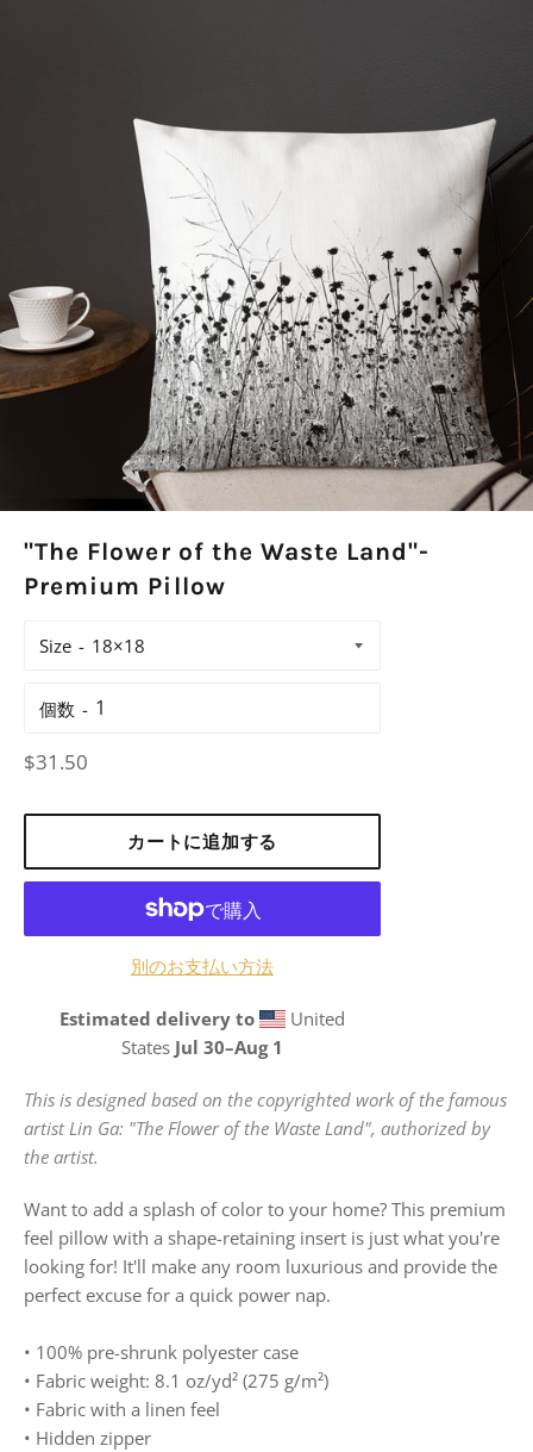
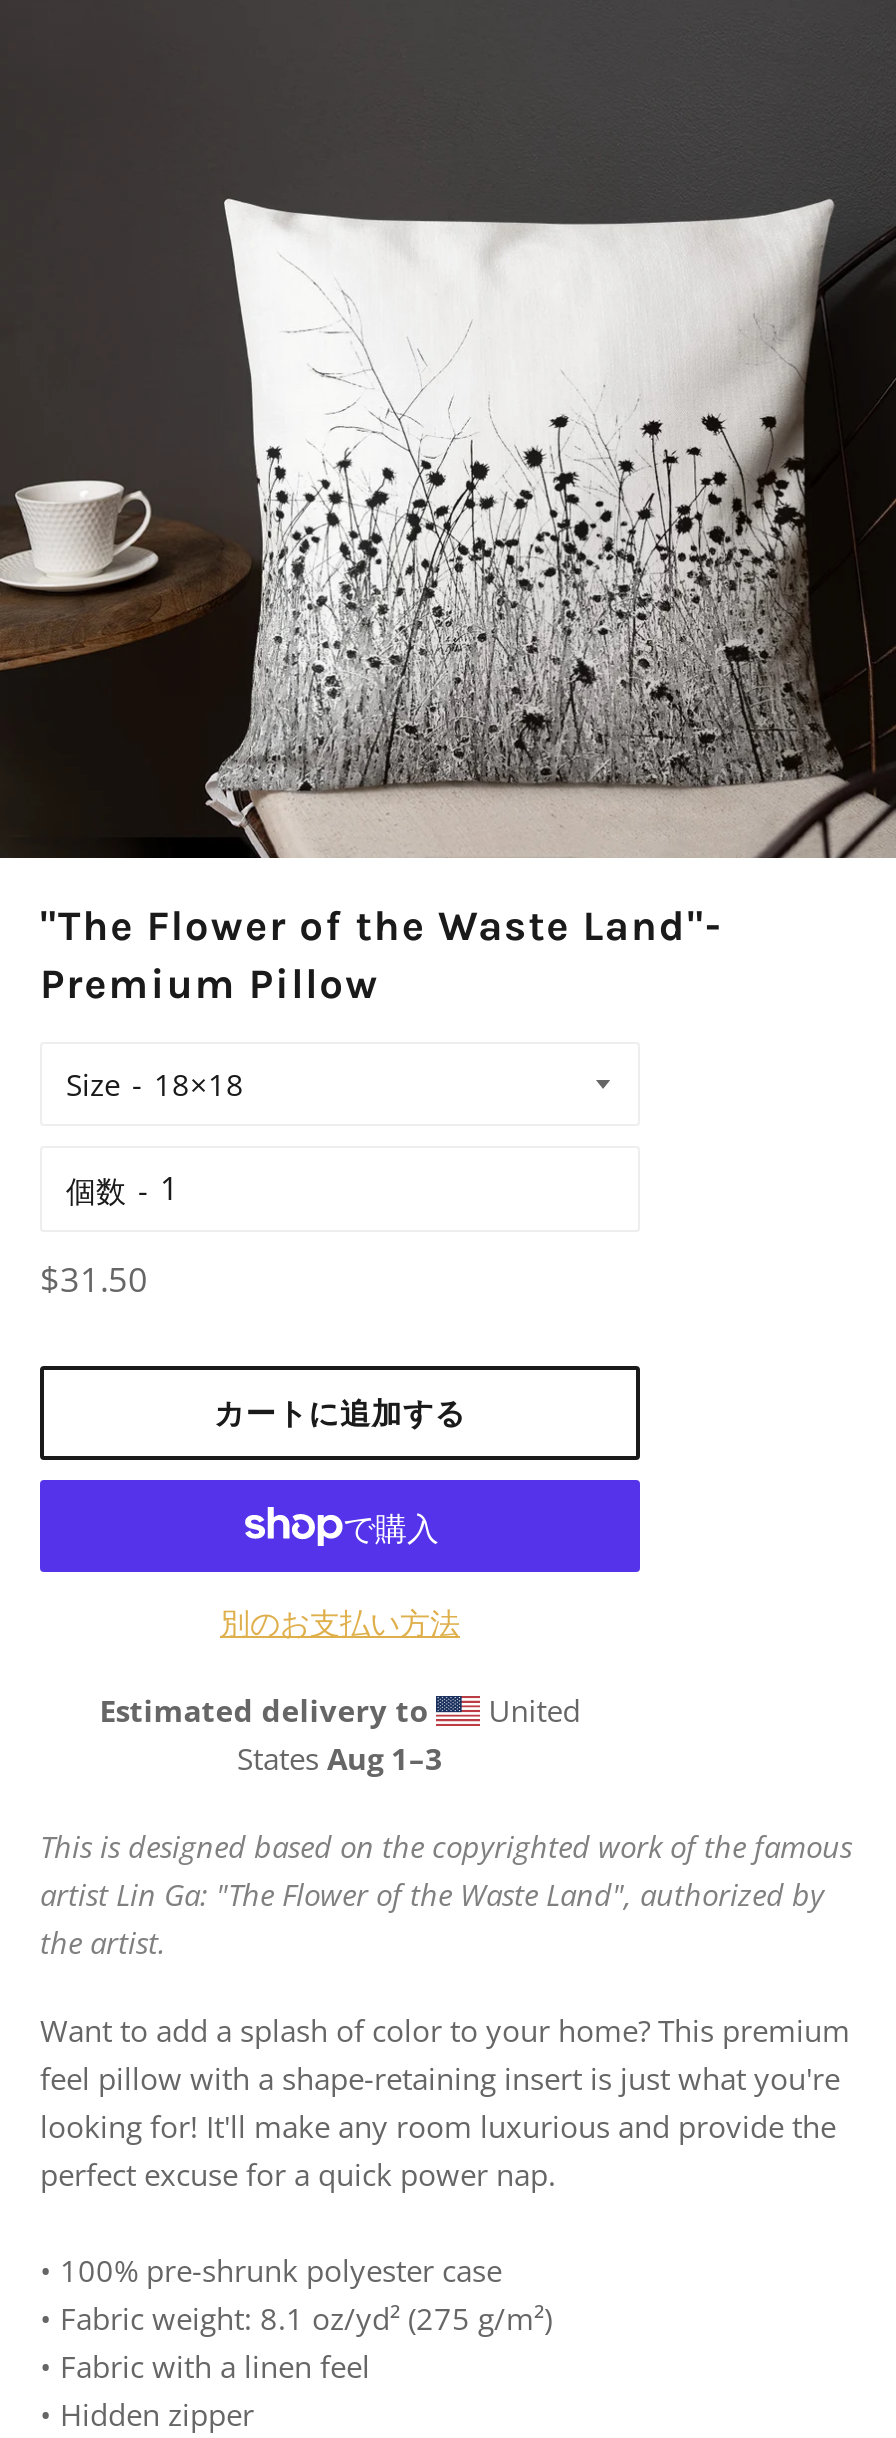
[121,1035,283,1059] States Jul 30–Aug 1 -> [237,1738,443,1778] States Aug 1–3

